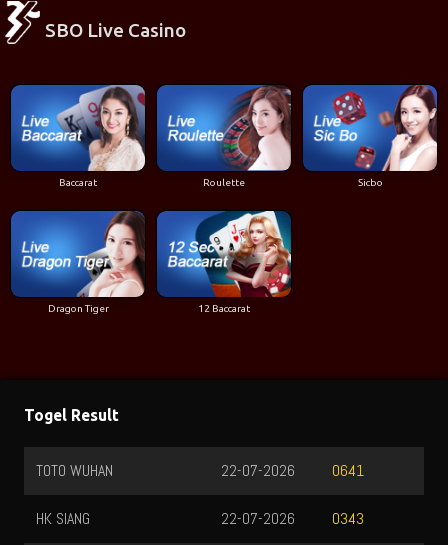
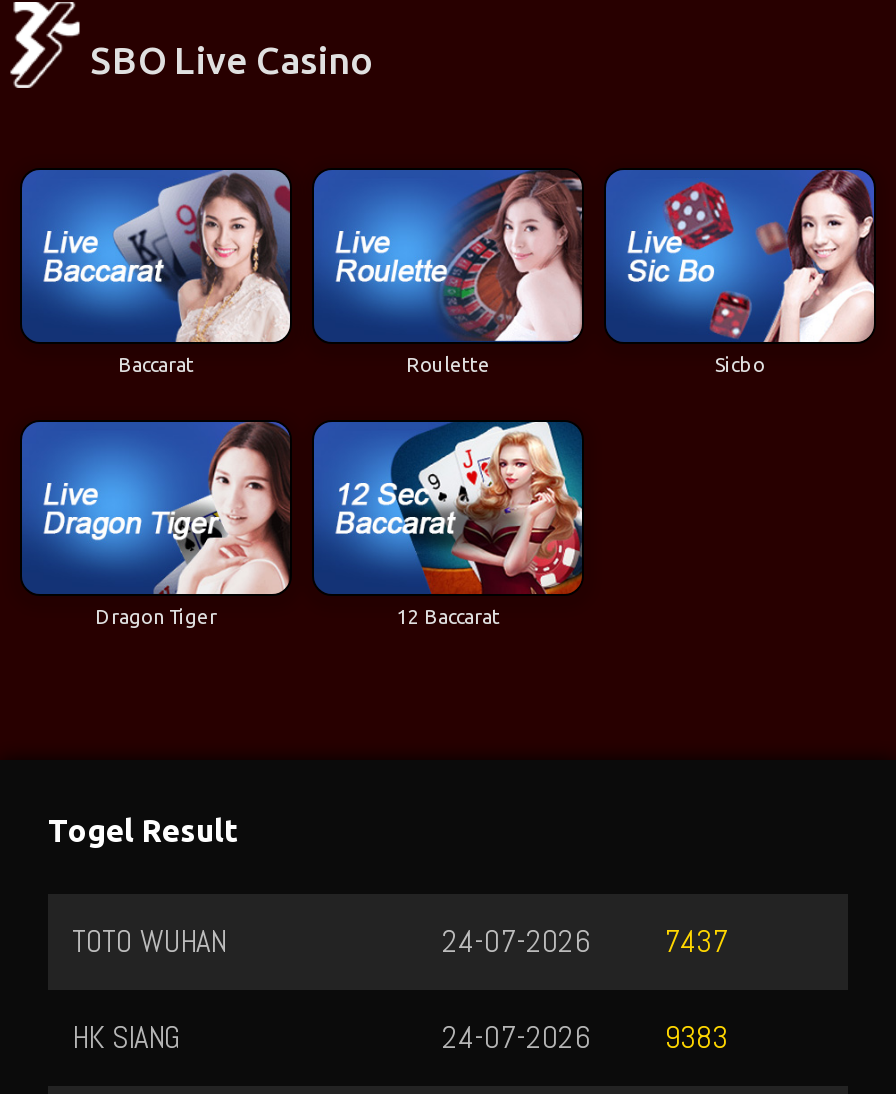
[221,461,295,481] 22-07-2026 -> [442,922,590,962] 24-07-2026
[332,461,364,481] 0641 -> [664,923,728,963] 7437
[221,509,295,529] 22-07-2026 -> [442,1018,590,1058] 24-07-2026
[332,509,364,529] 0343 -> [664,1019,728,1059] 9383

